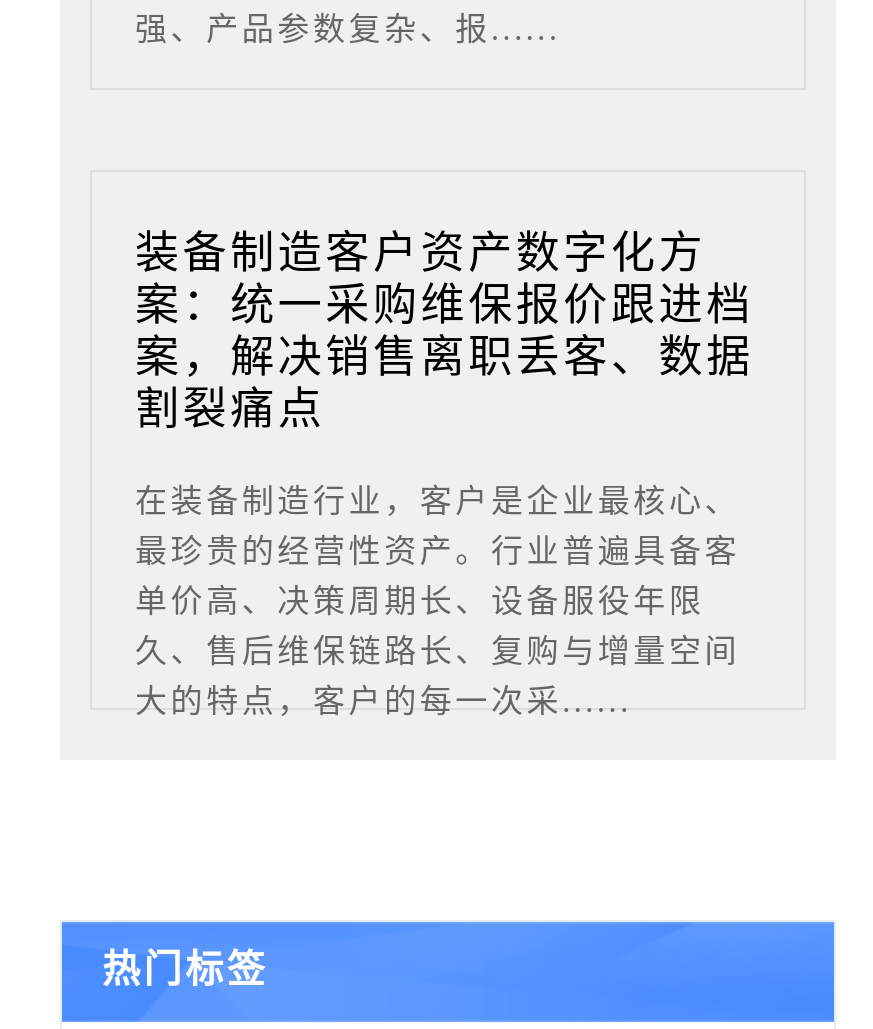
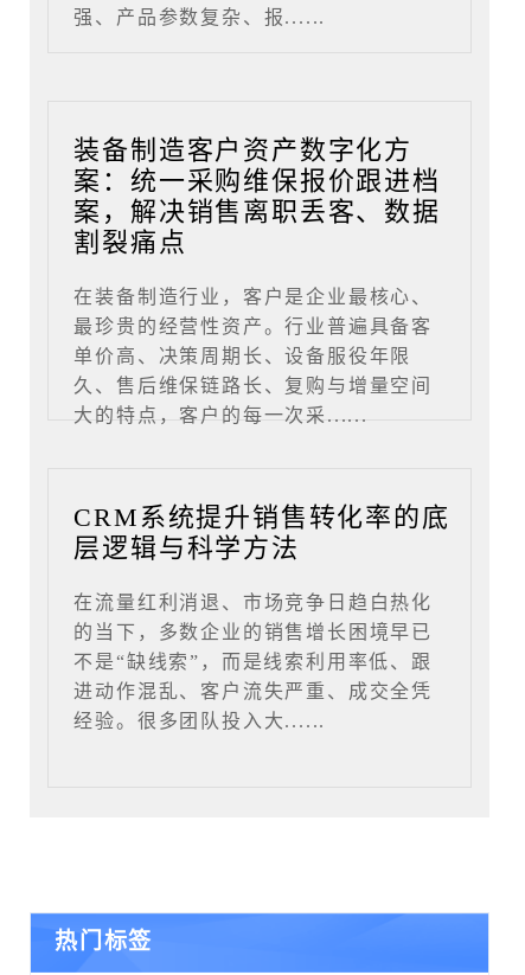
none -> [74,502,450,730] CRM系统提升销售转化率的底 | 层逻辑与科学方法 | 在流量红利消退、市场竞争日趋白热化 | 的当下，多数企业的销售增长困境早已 | 不是“缺线索”，而是线索利用率低、跟 | 进动作混乱、客户流失严重、成交全凭 | 经验。很多团队投入大......

